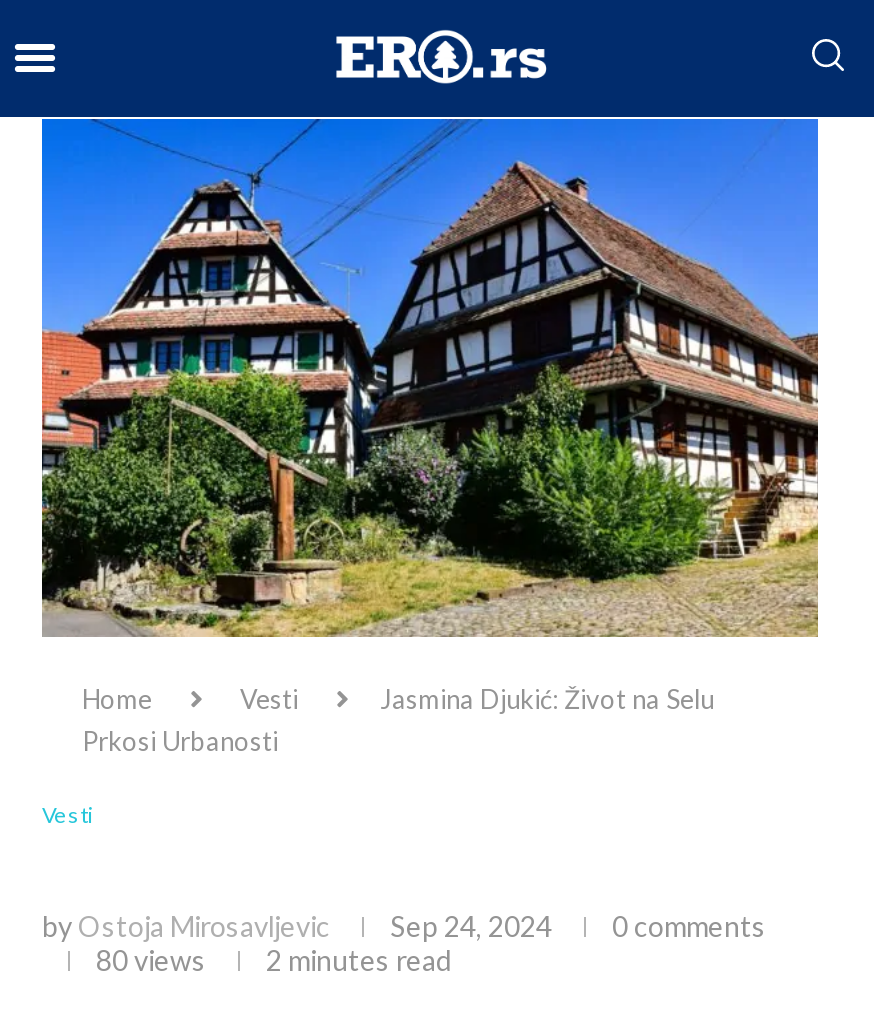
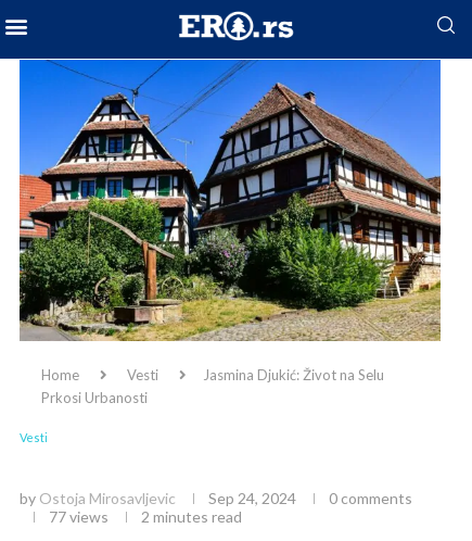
[96,942,452,976] 80 views 2 minutes read -> [49,507,242,525] 77 views 2 minutes read

